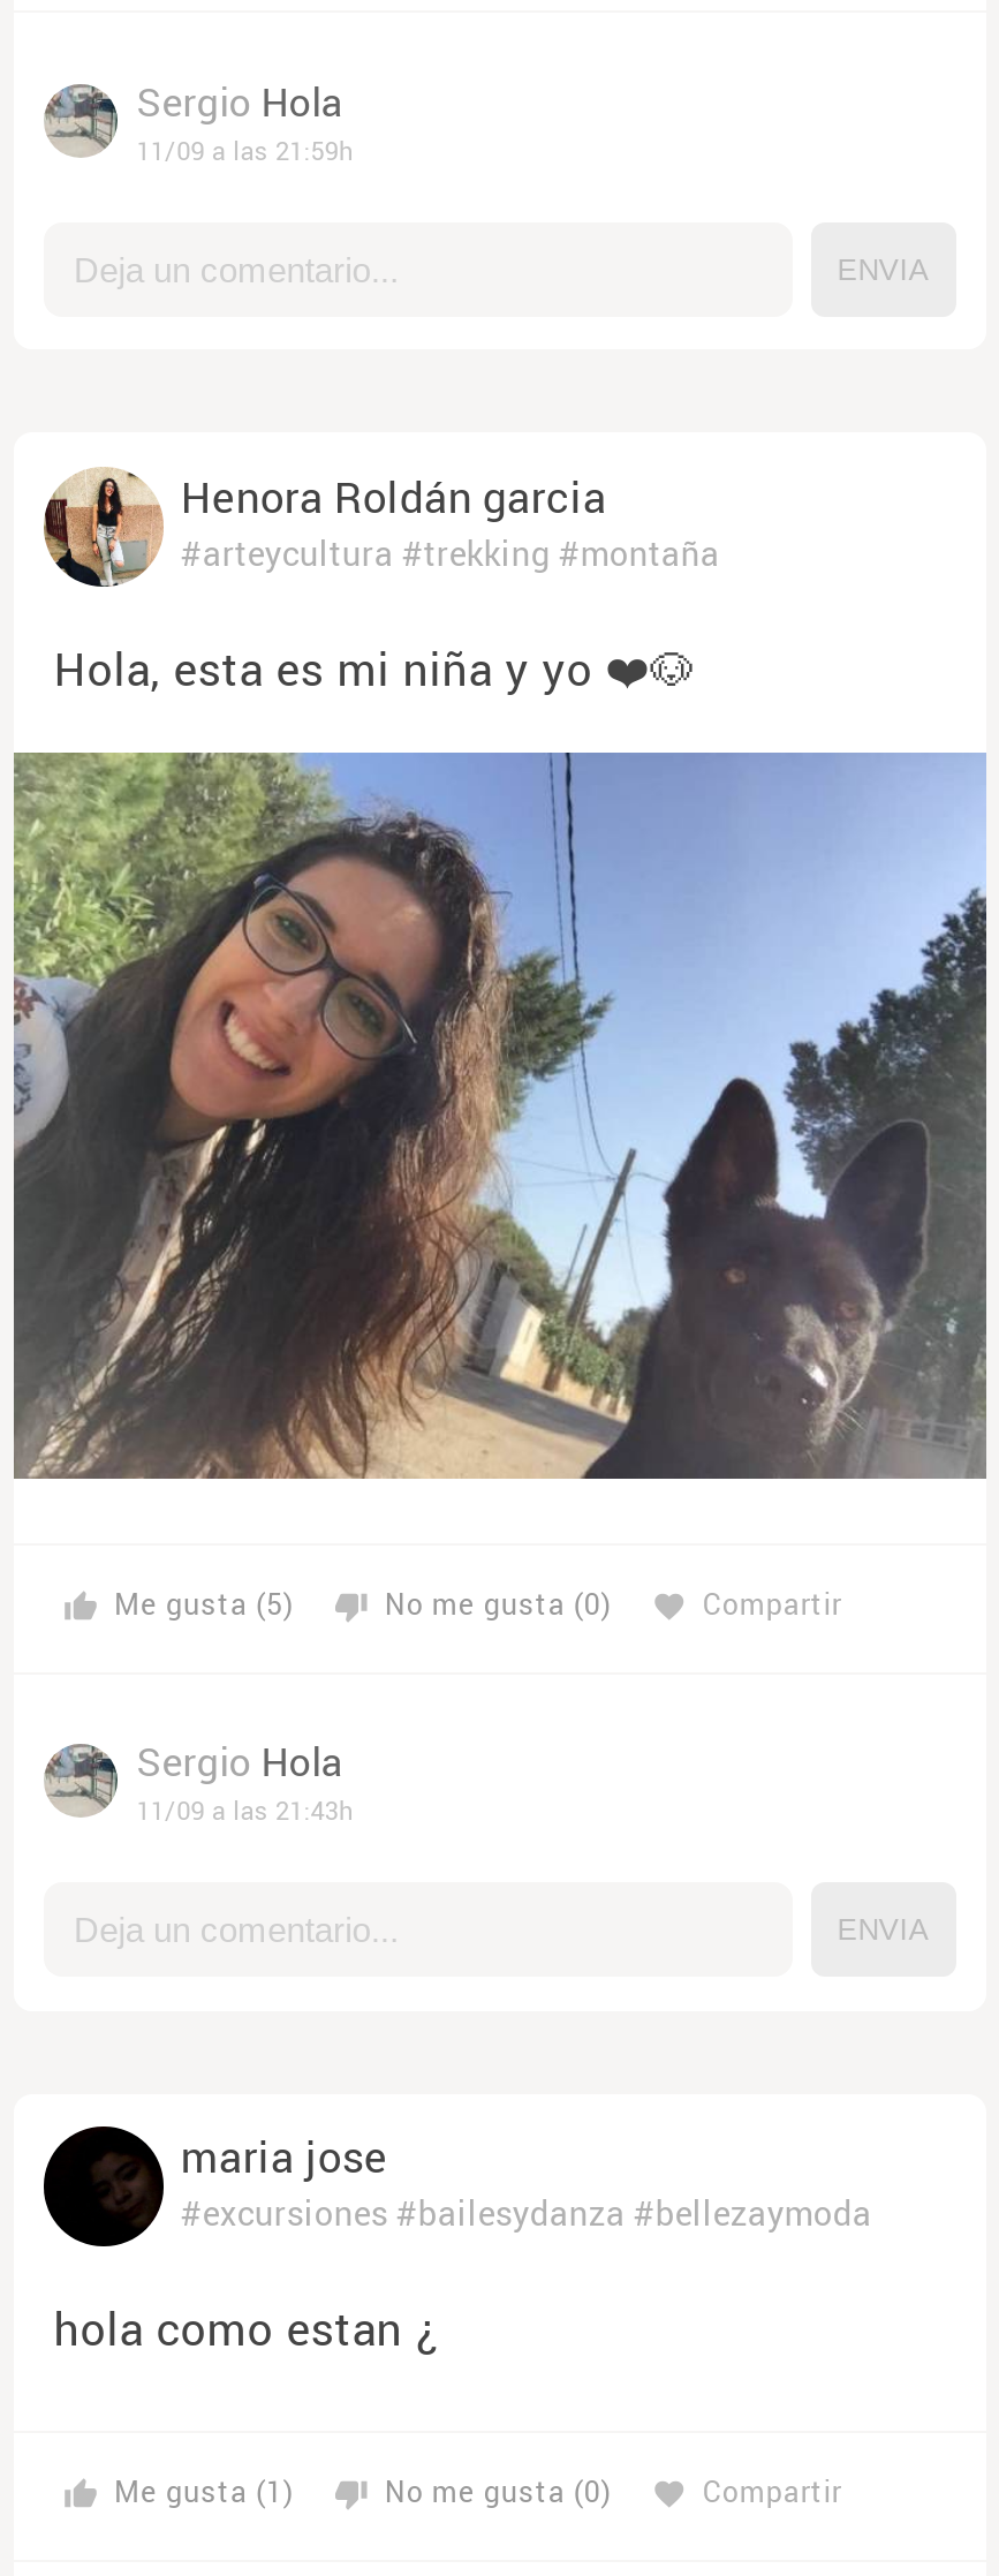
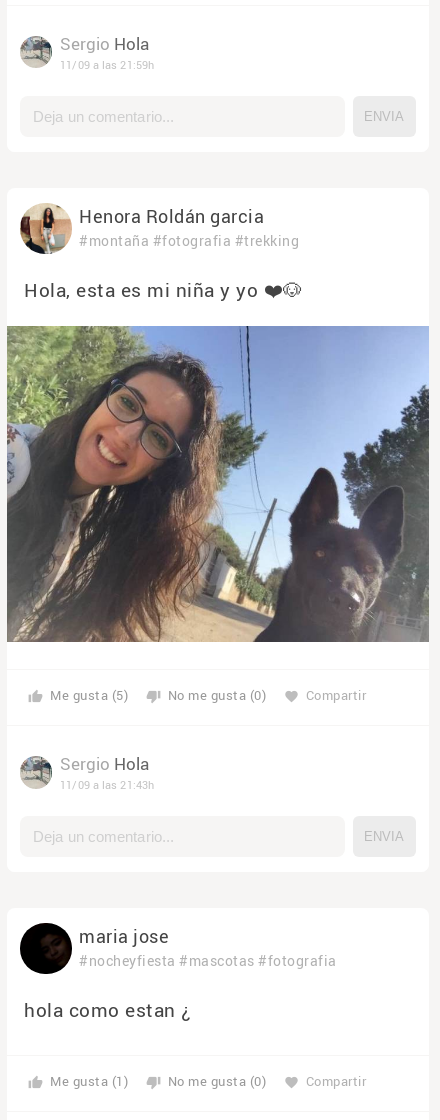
[181,532,720,575] #arteycultura #trekking #montaña -> [79,231,299,250] #montaña #fotografia #trekking
[181,2192,872,2236] #excursiones #bailesydanza #bellezaymoda -> [79,951,337,970] #nocheyfiesta #mascotas #fotografia

